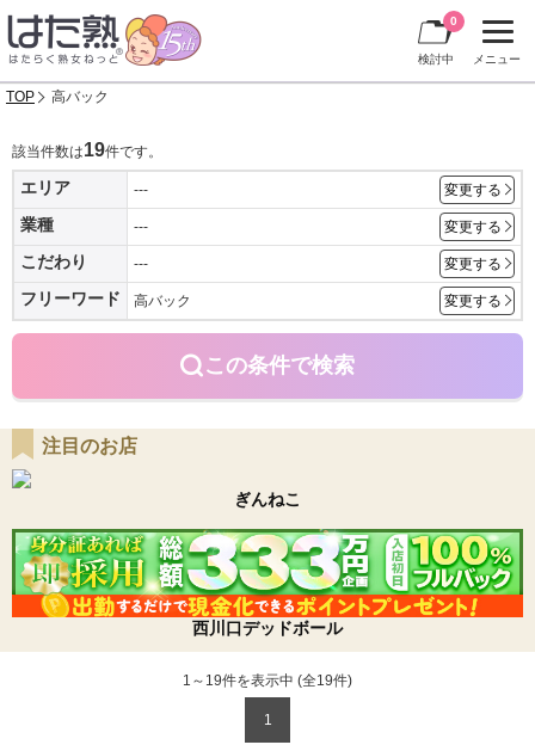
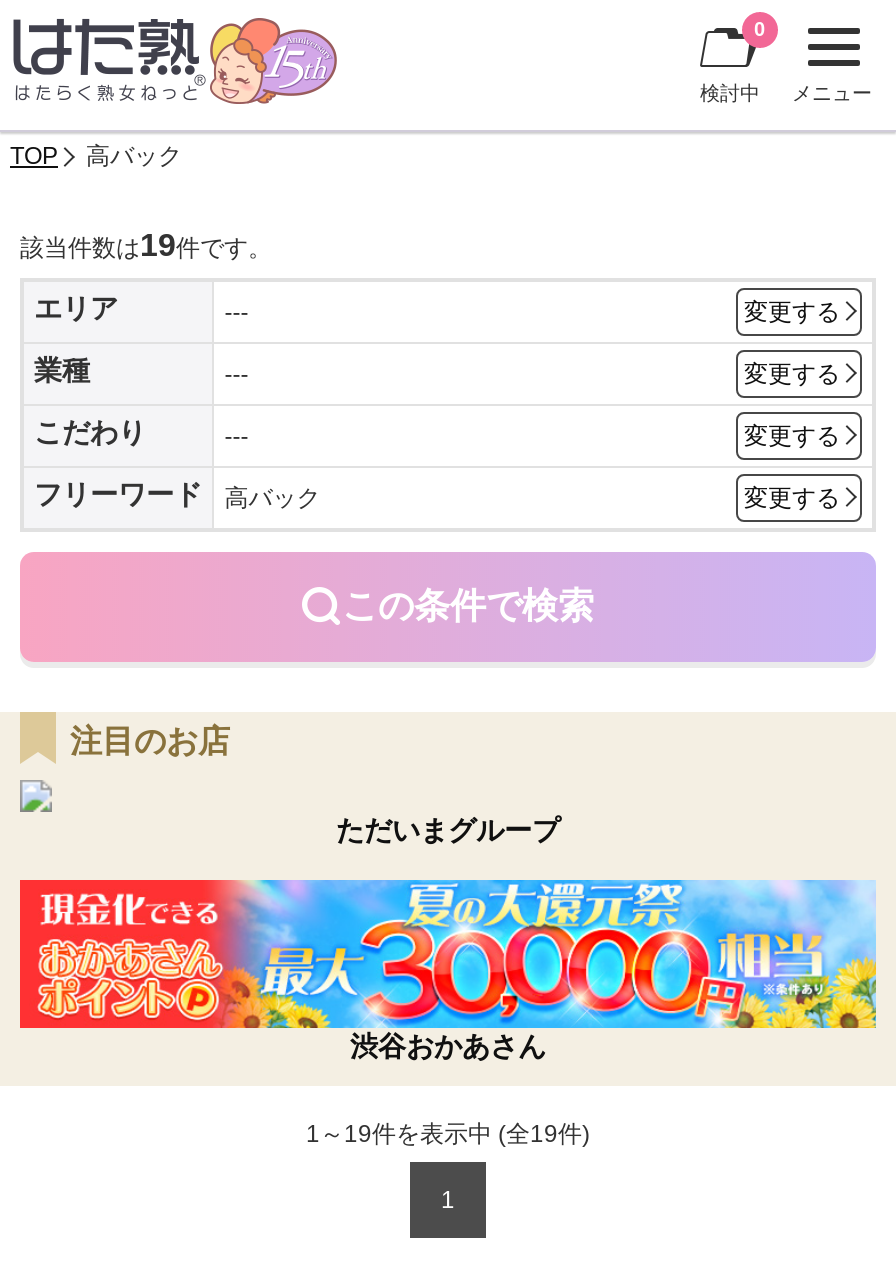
[234,490,301,509] ぎんねこ -> [336,814,560,846] ただいまグループ
[11,528,524,638] [image] | 西川口デッドボール -> [18,878,878,1062] [image] | 渋谷おかあさん

